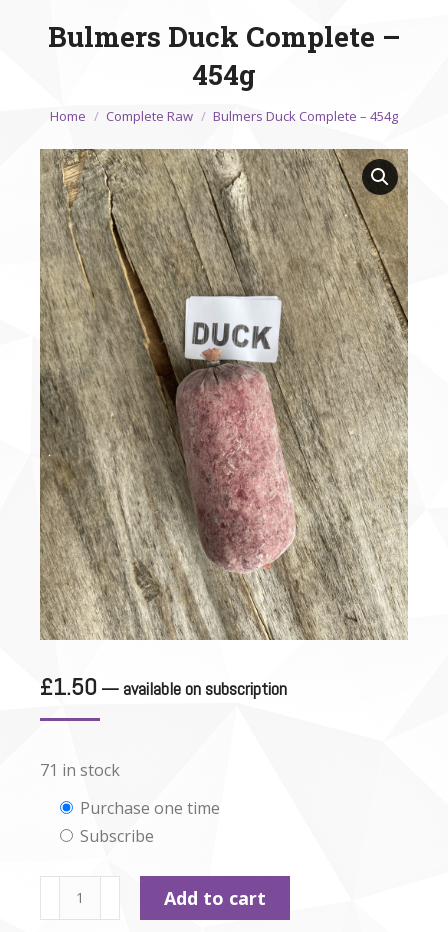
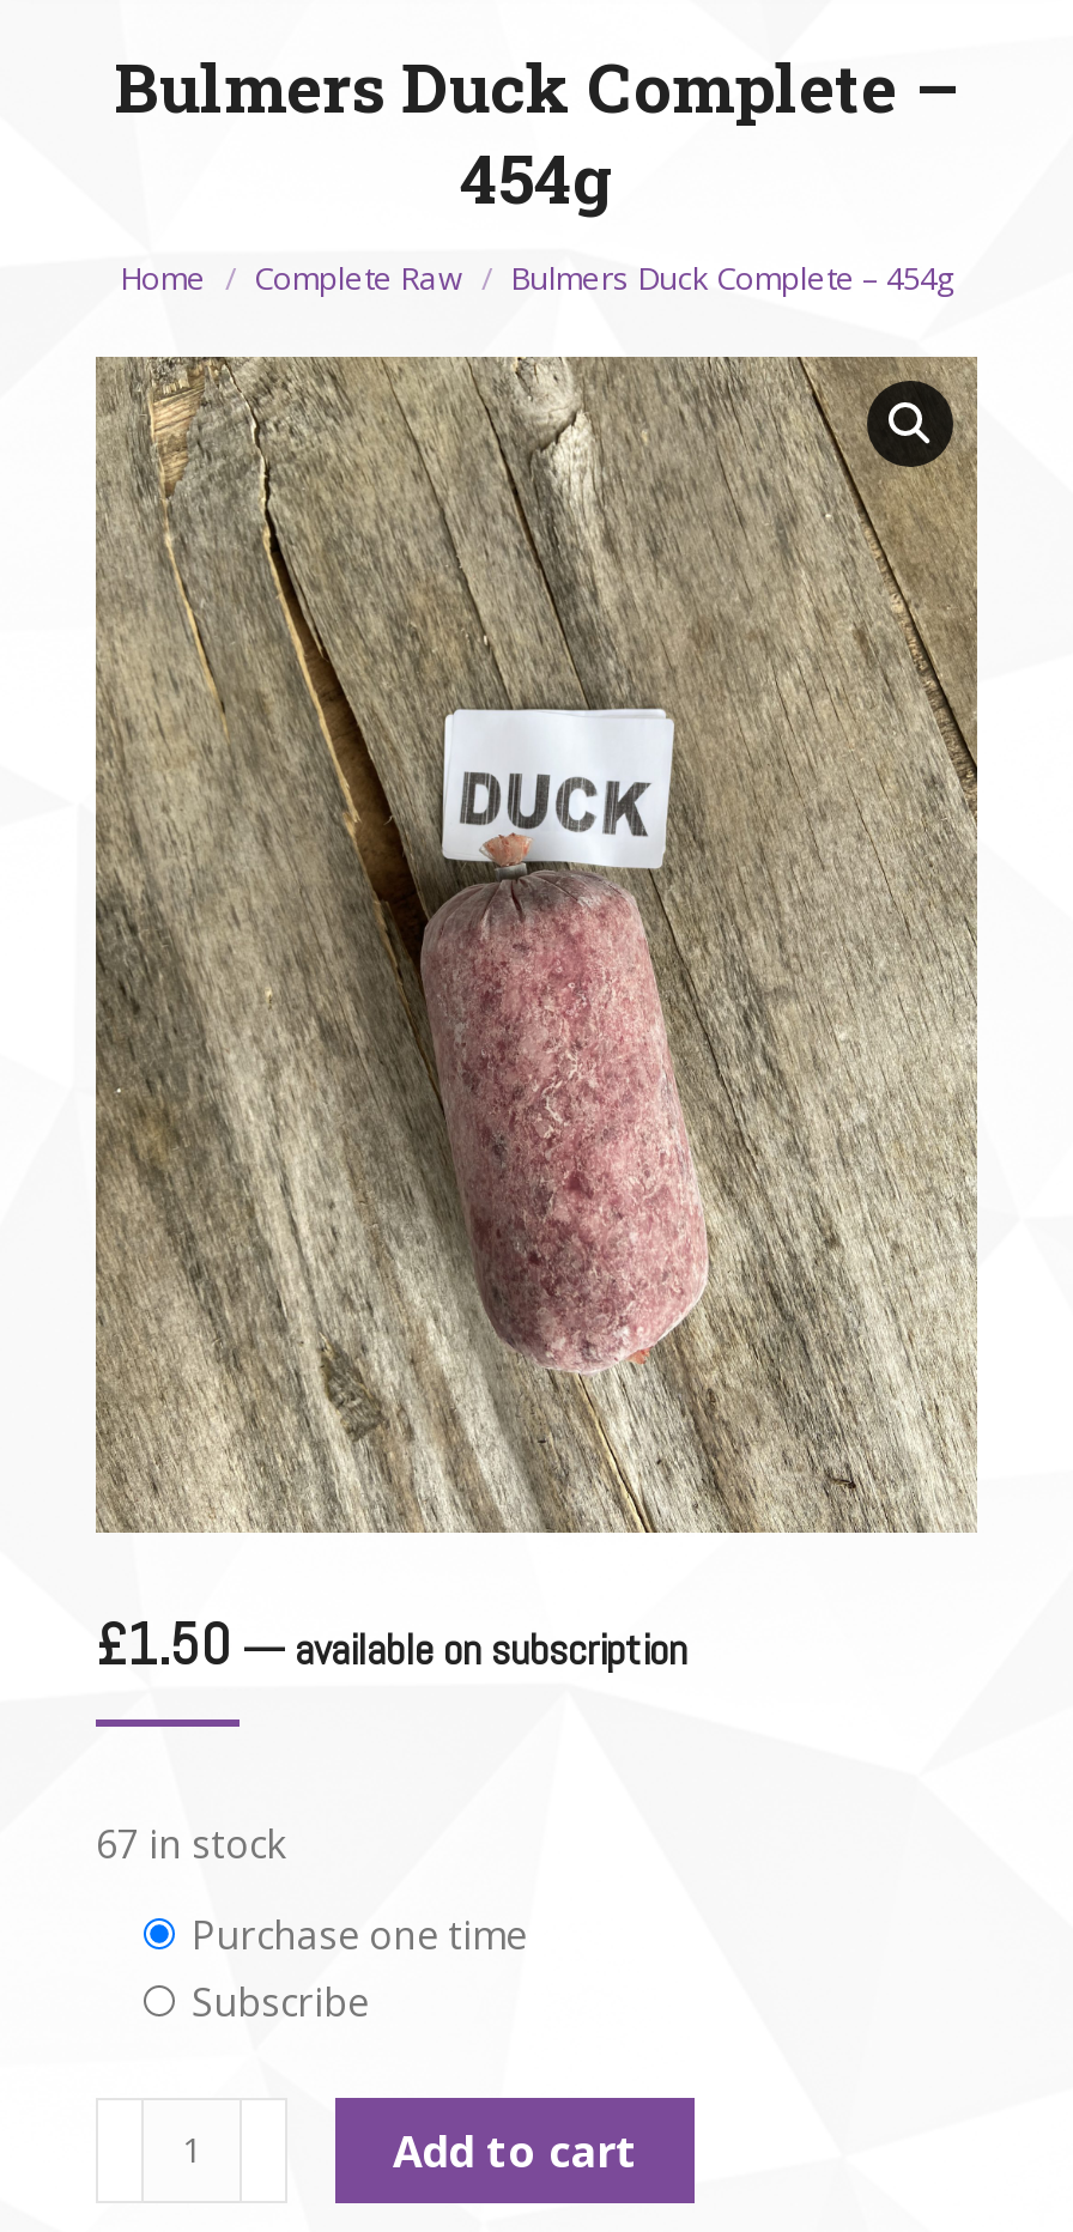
[40,759,120,781] 71 in stock -> [96,1817,287,1870] 67 in stock

